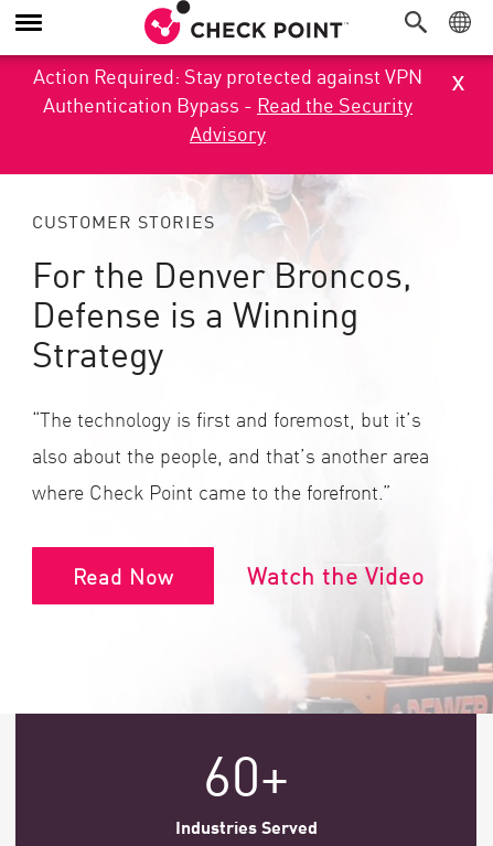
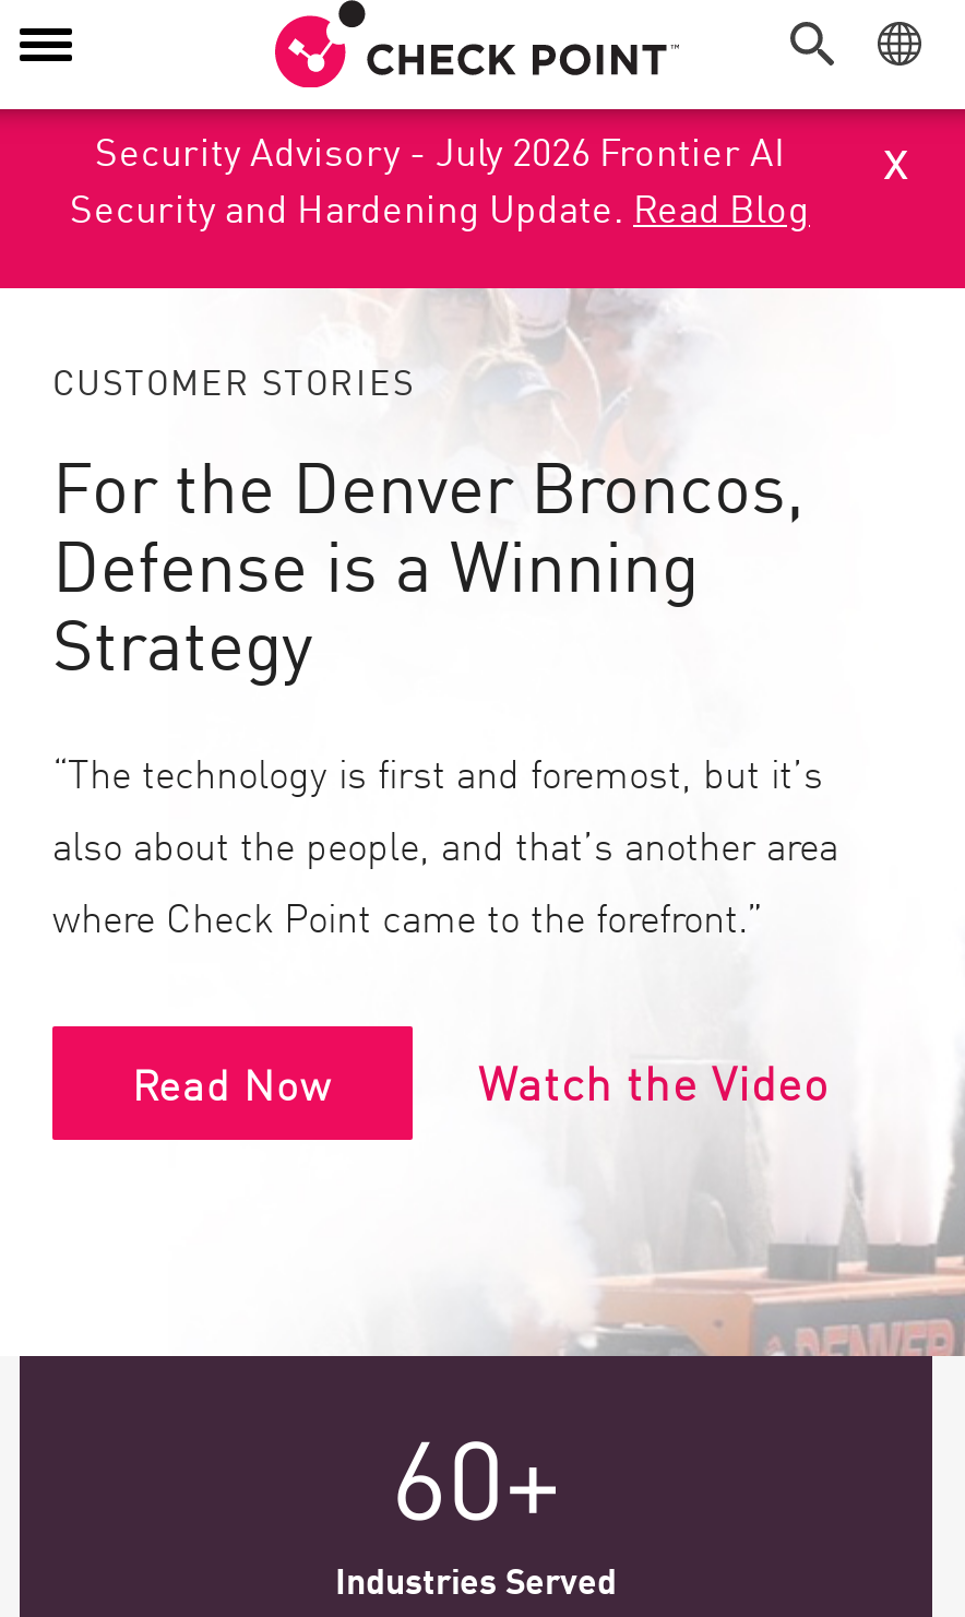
[33,61,422,147] Action Required: Stay protected against VPN | Authentication Bypass - Read the Security | Advisory -> [70,120,810,234] Security Advisory - July 2026 Frontier AI | Security and Hardening Update. Read Blog

